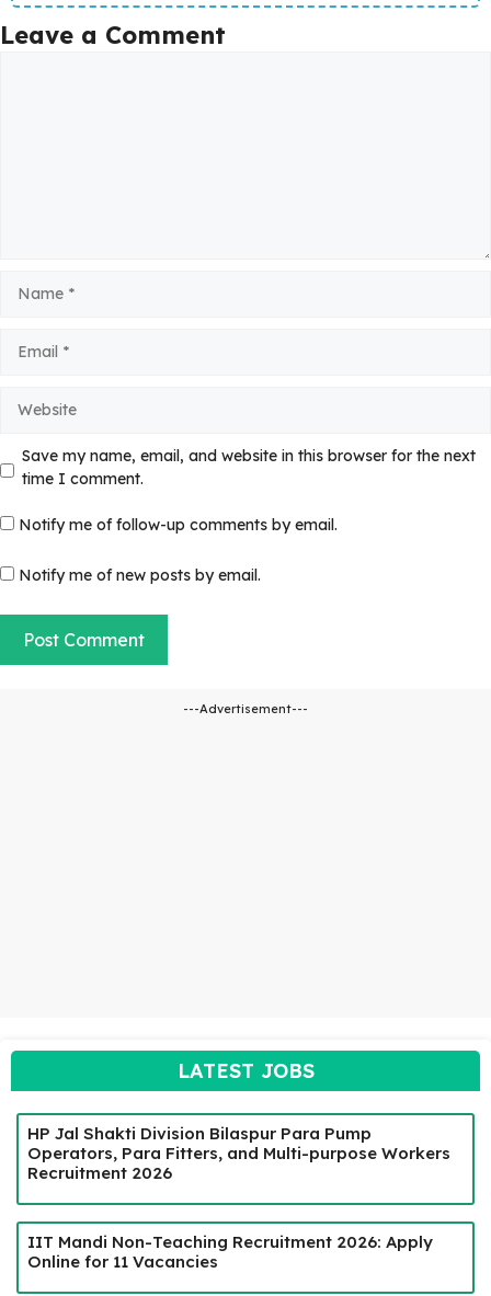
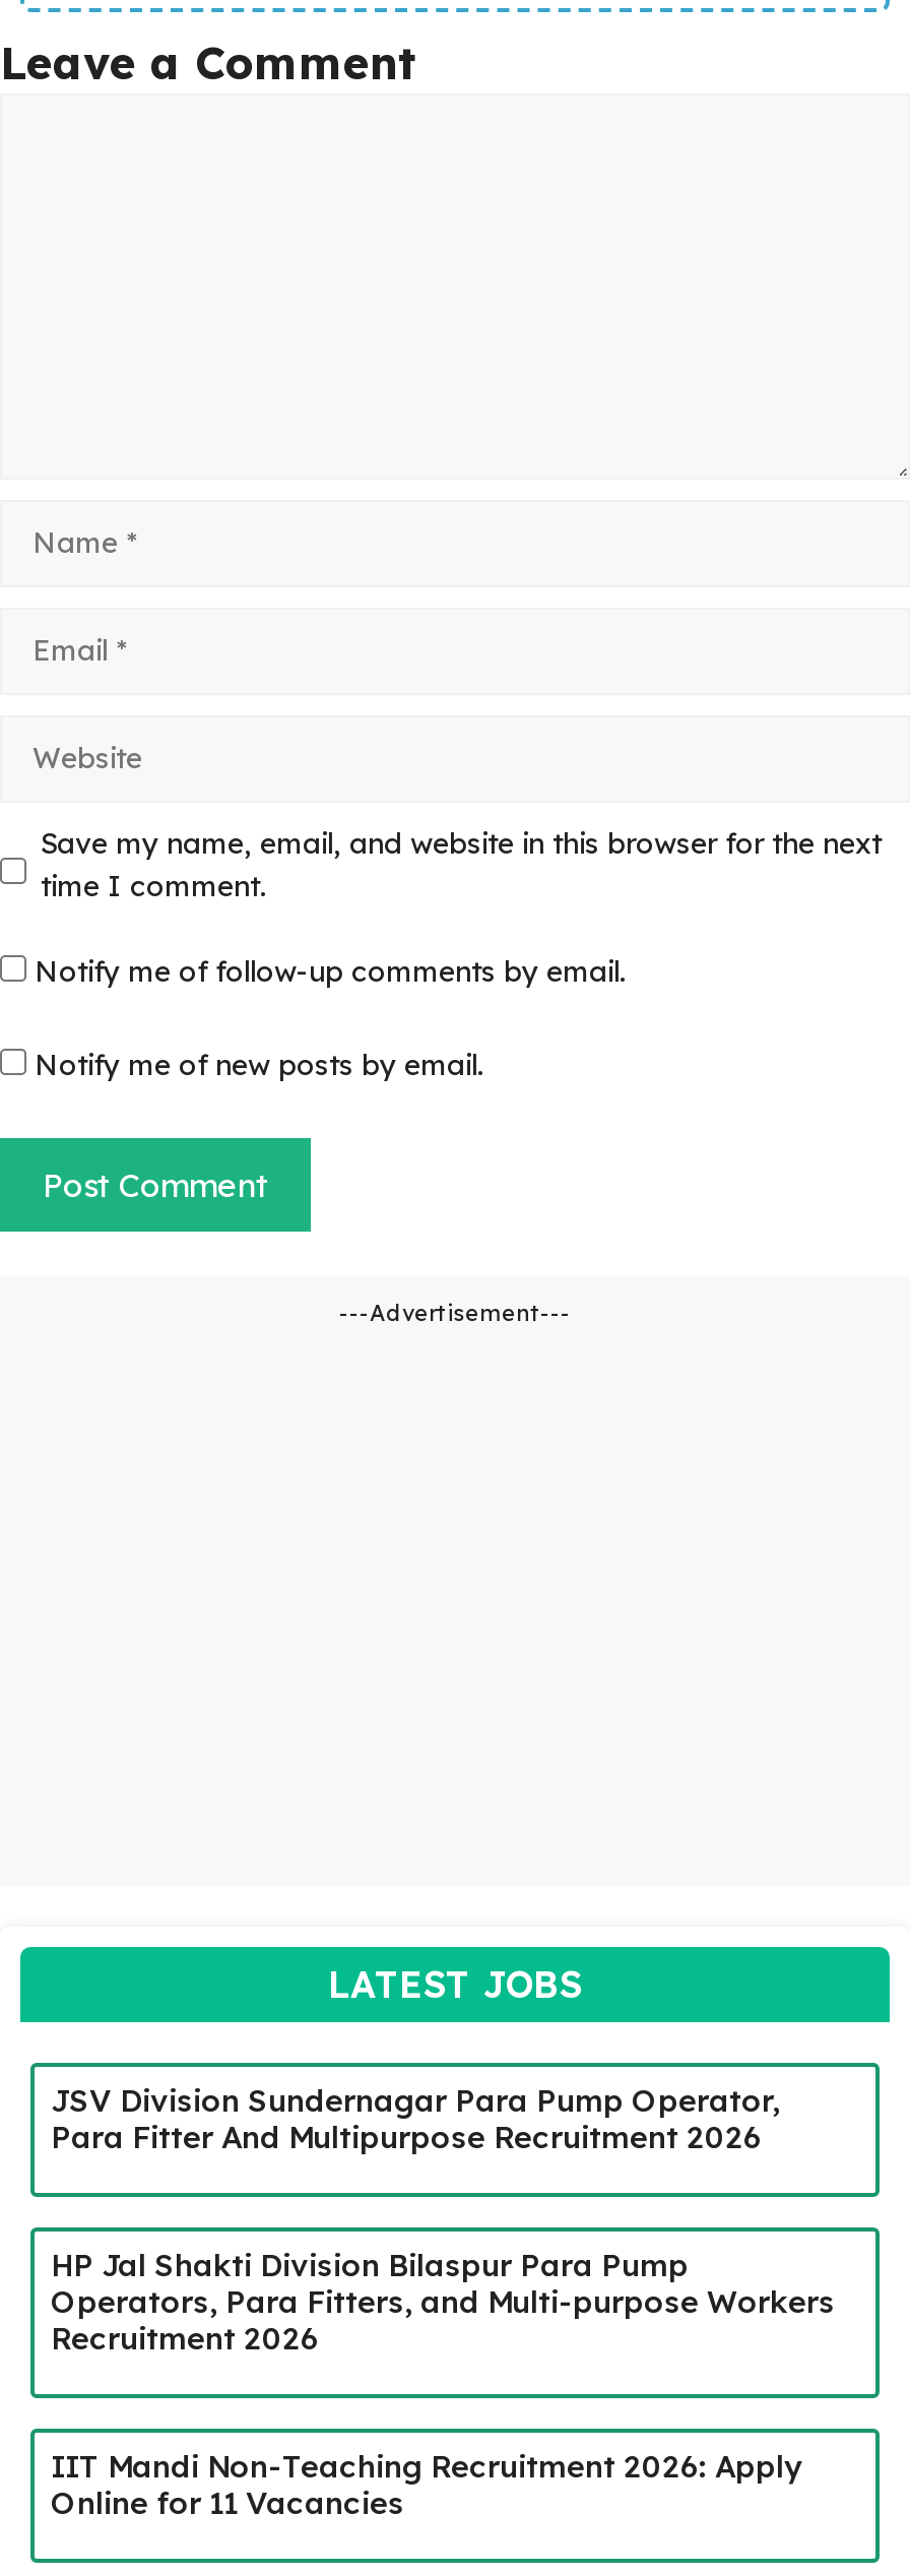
none -> [51,2082,780,2157] JSV Division Sundernagar Para Pump Operator, | Para Fitter And Multipurpose Recruitment 2026

